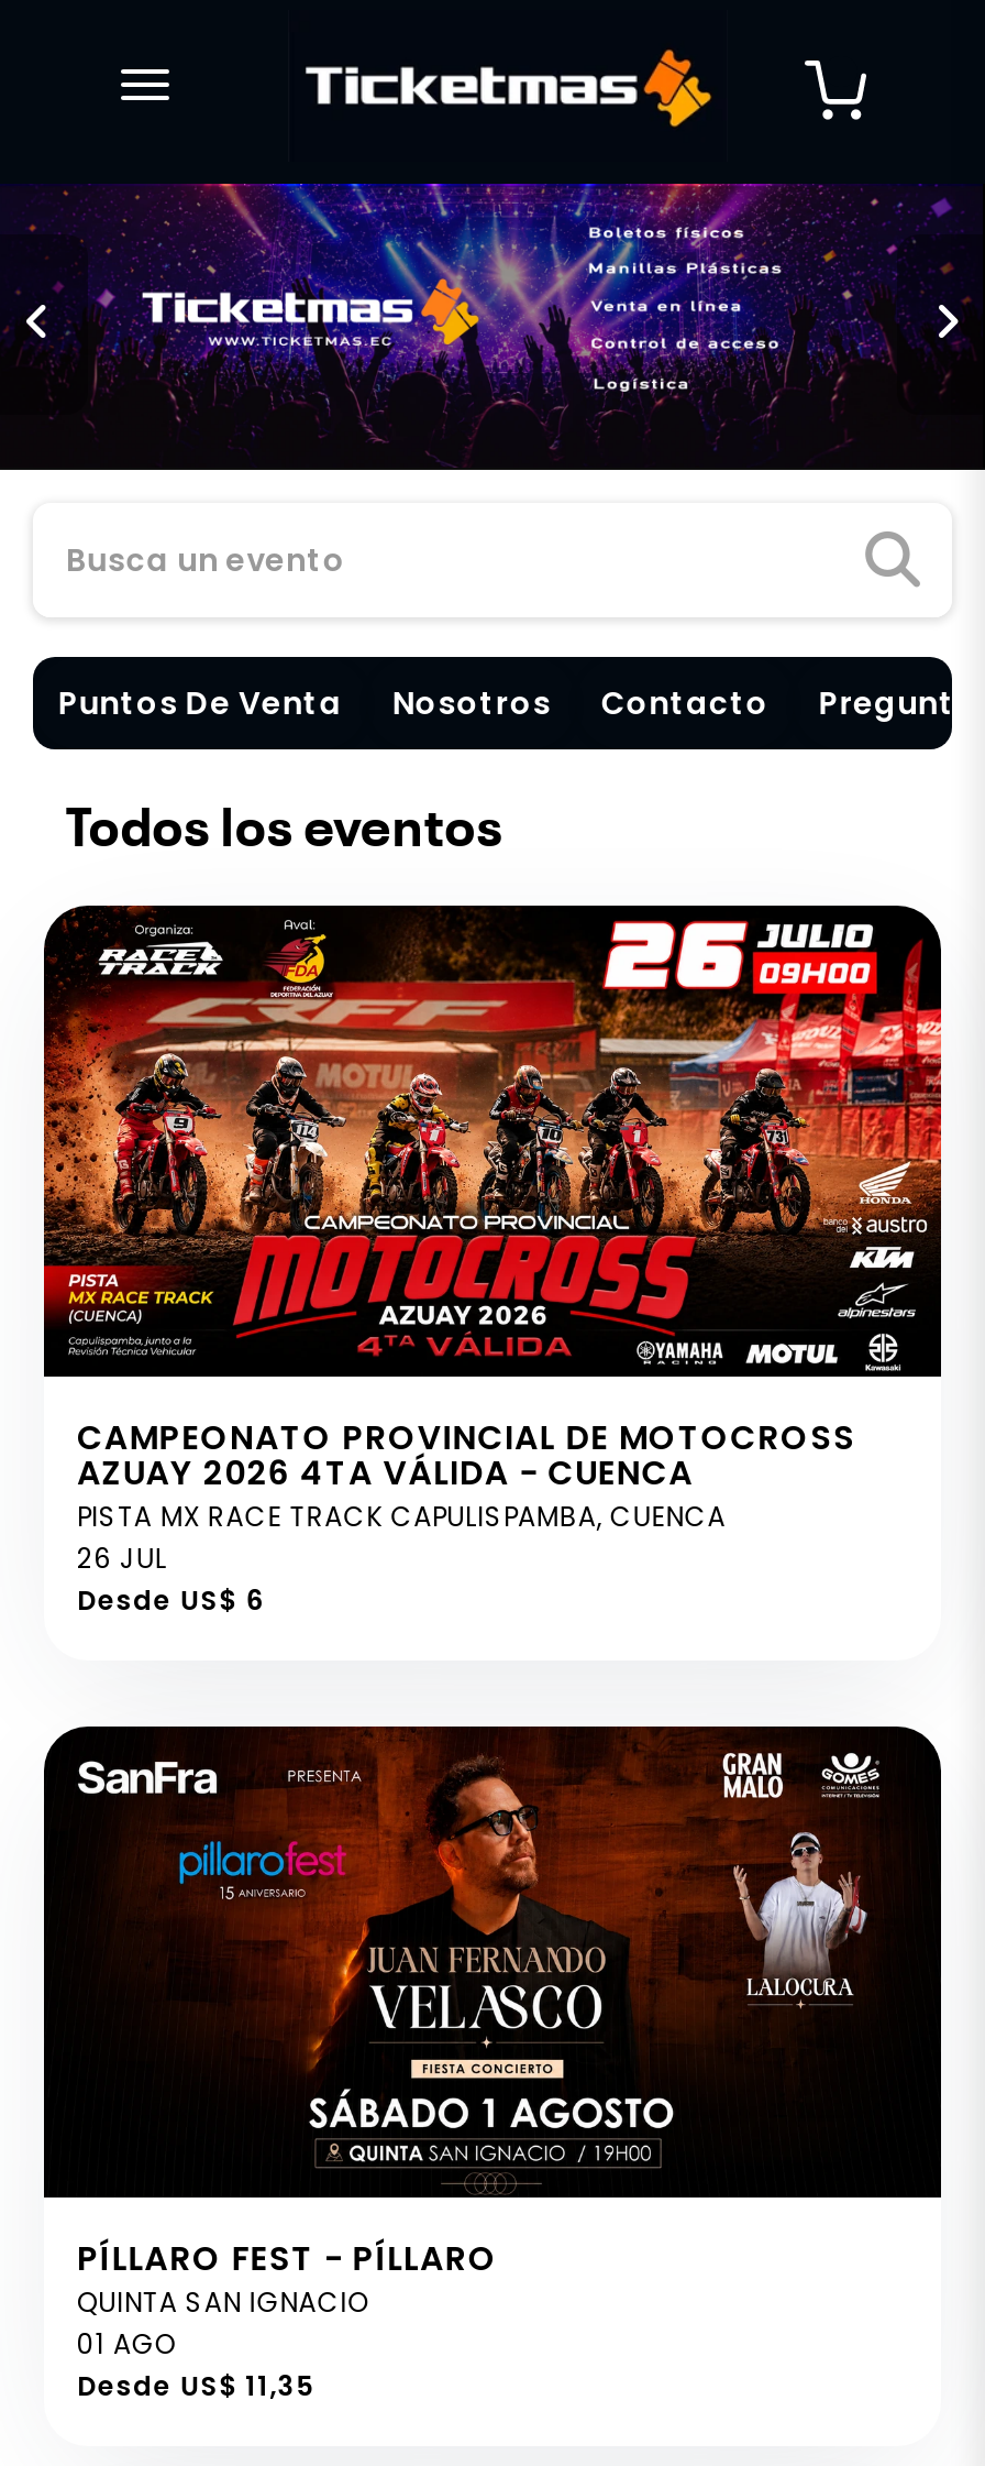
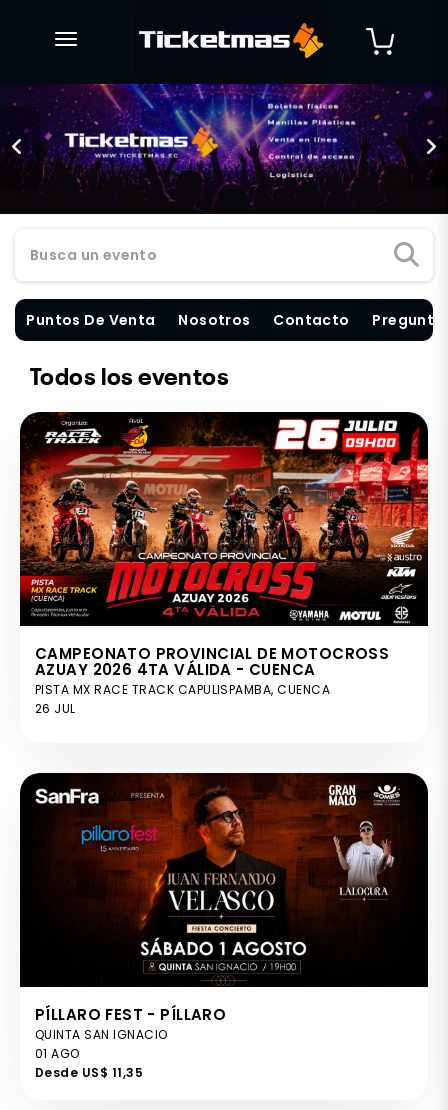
[77,1581,264,1618] Desde US$ 6 -> none

